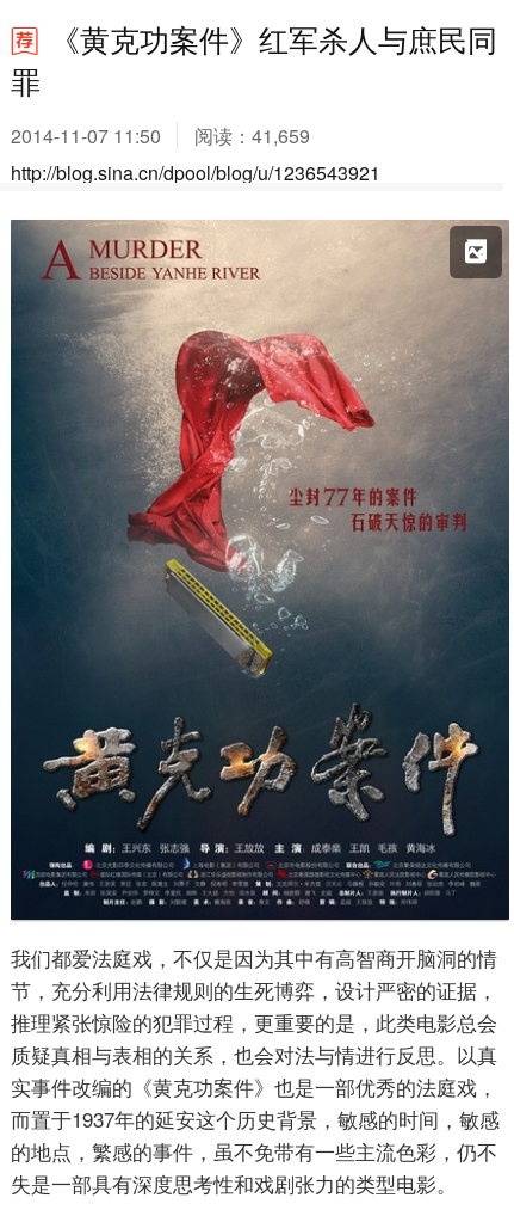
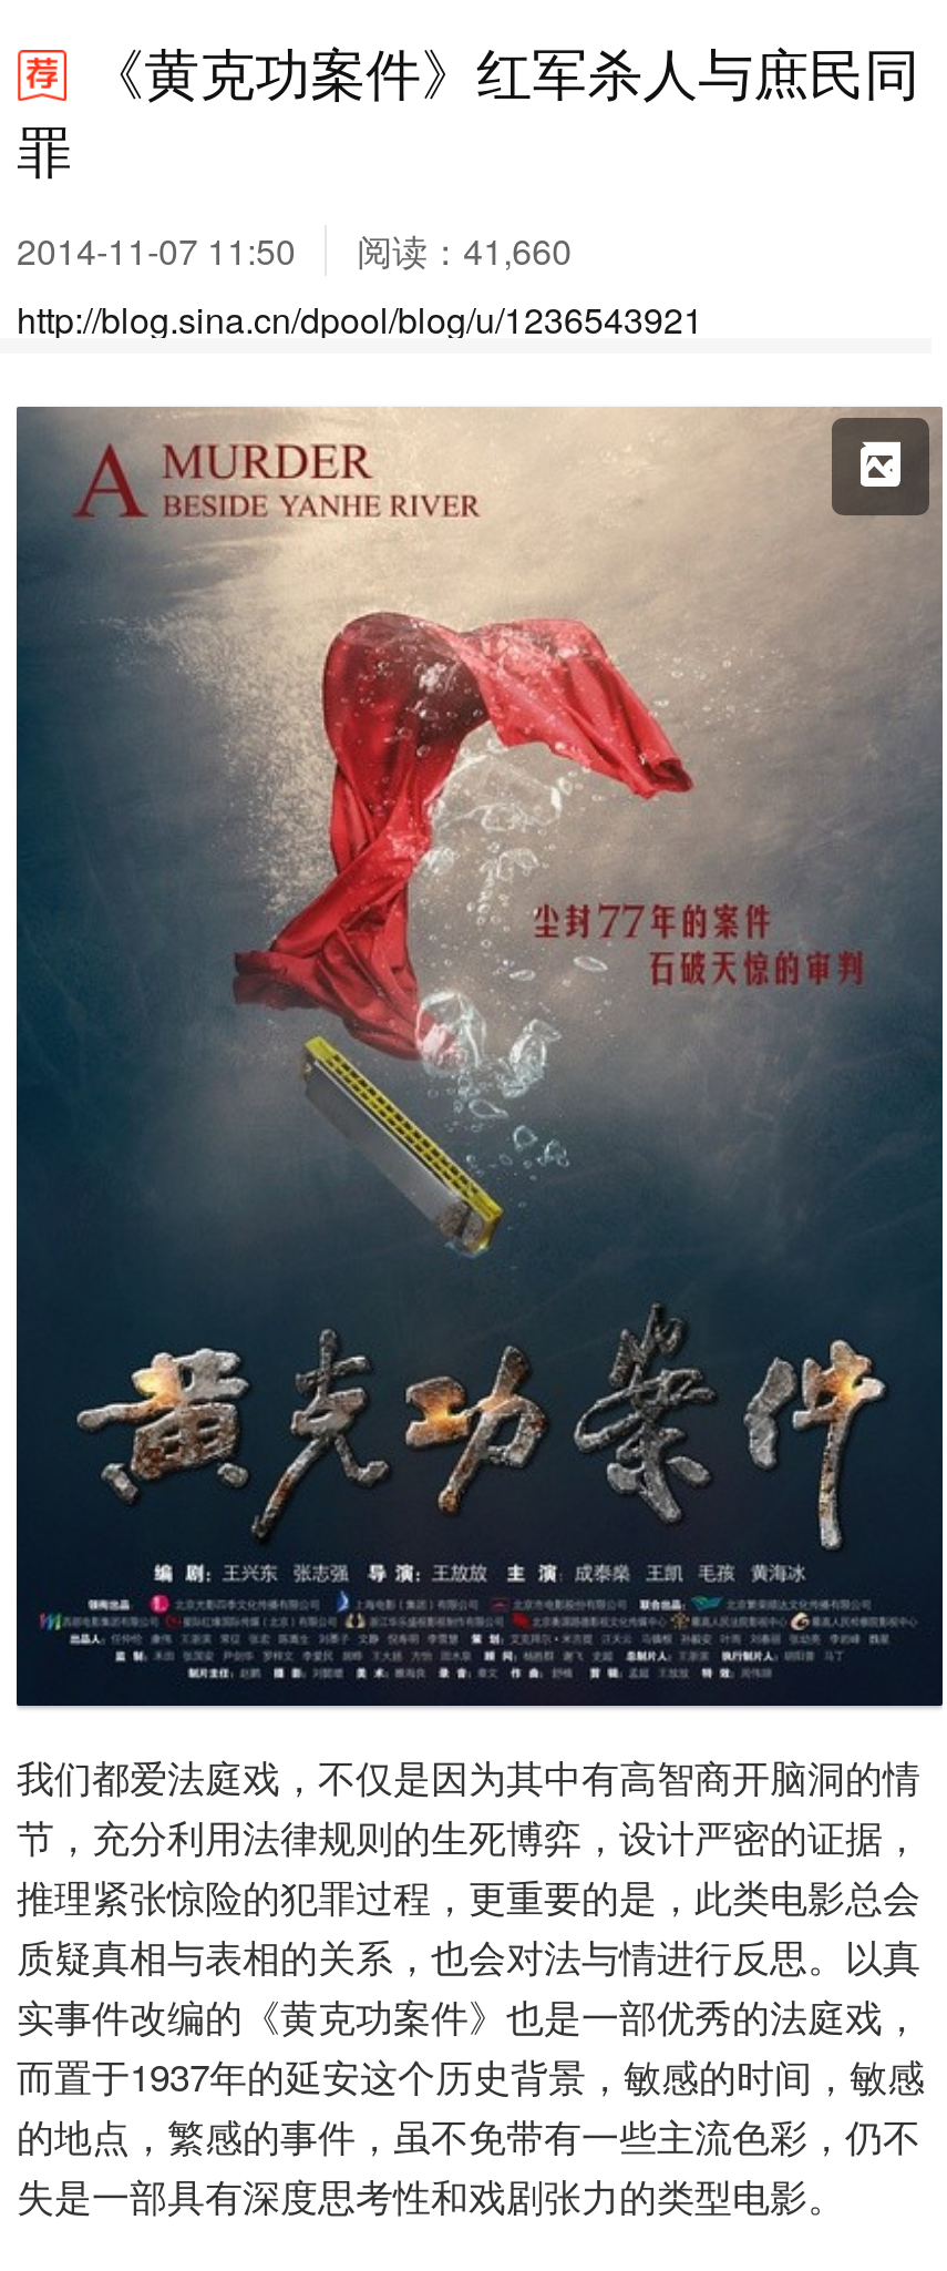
[11,122,310,149] 2014-11-07 11:50 阅读：41,659 -> [17,225,572,276] 2014-11-07 11:50 阅读：41,660

